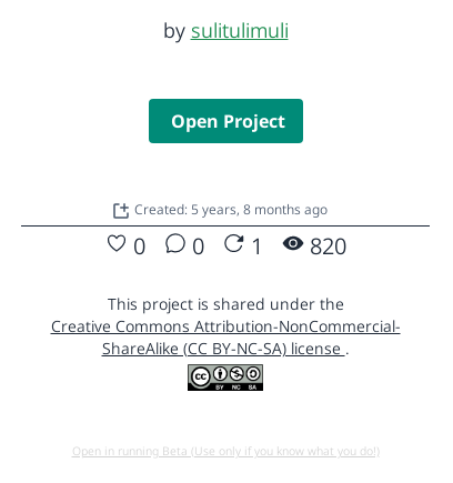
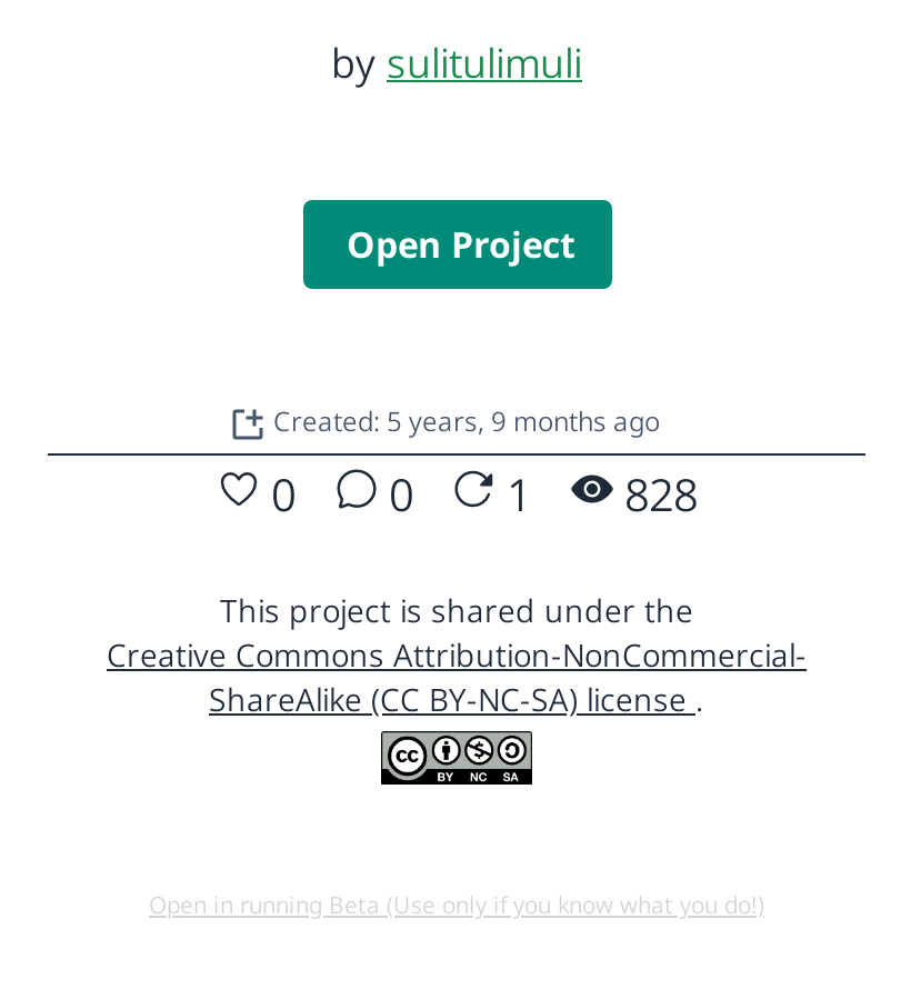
[134,200,327,218] Created: 5 years, 8 months ago -> [273,402,660,439] Created: 5 years, 9 months ago
[127,230,346,260] 0 0 1 820 -> [260,463,698,523] 0 0 1 828

